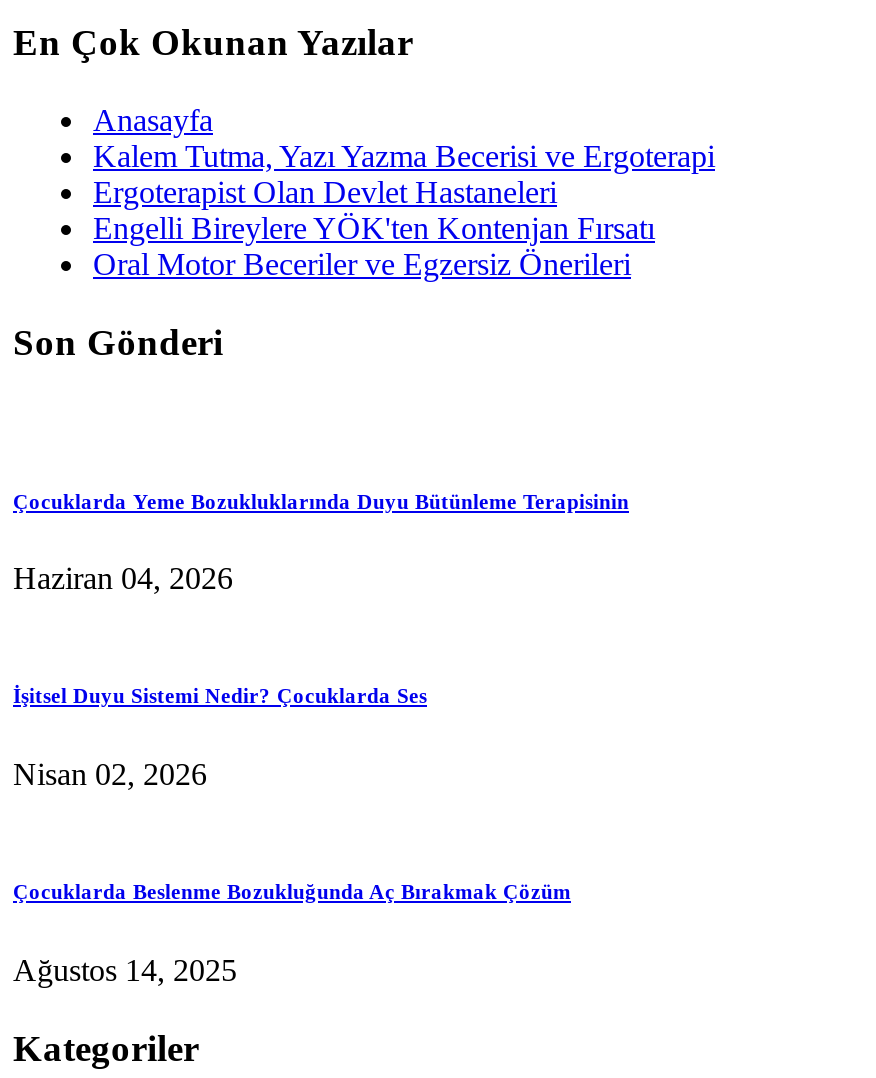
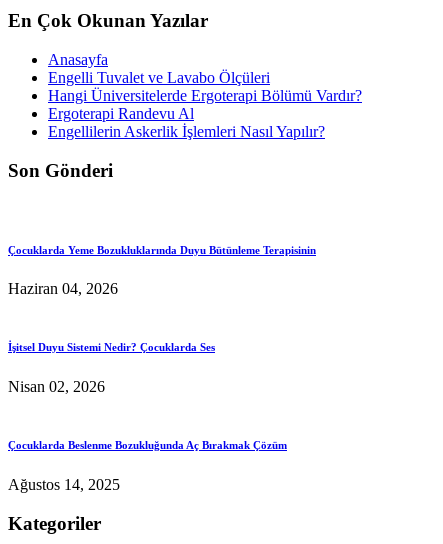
[93,139,715,281] Kalem Tutma, Yazı Yazma Becerisi ve Ergoterapi | Ergoterapist Olan Devlet Hastaneleri | Engelli Bireylere YÖK'ten Kontenjan Fırsatı | Oral Motor Beceriler ve Egzersiz Önerileri -> [48,69,362,140] Engelli Tuvalet ve Lavabo Ölçüleri | Hangi Üniversitelerde Ergoterapi Bölümü Vardır? | Ergoterapi Randevu Al | Engellilerin Askerlik İşlemleri Nasıl Yapılır?

